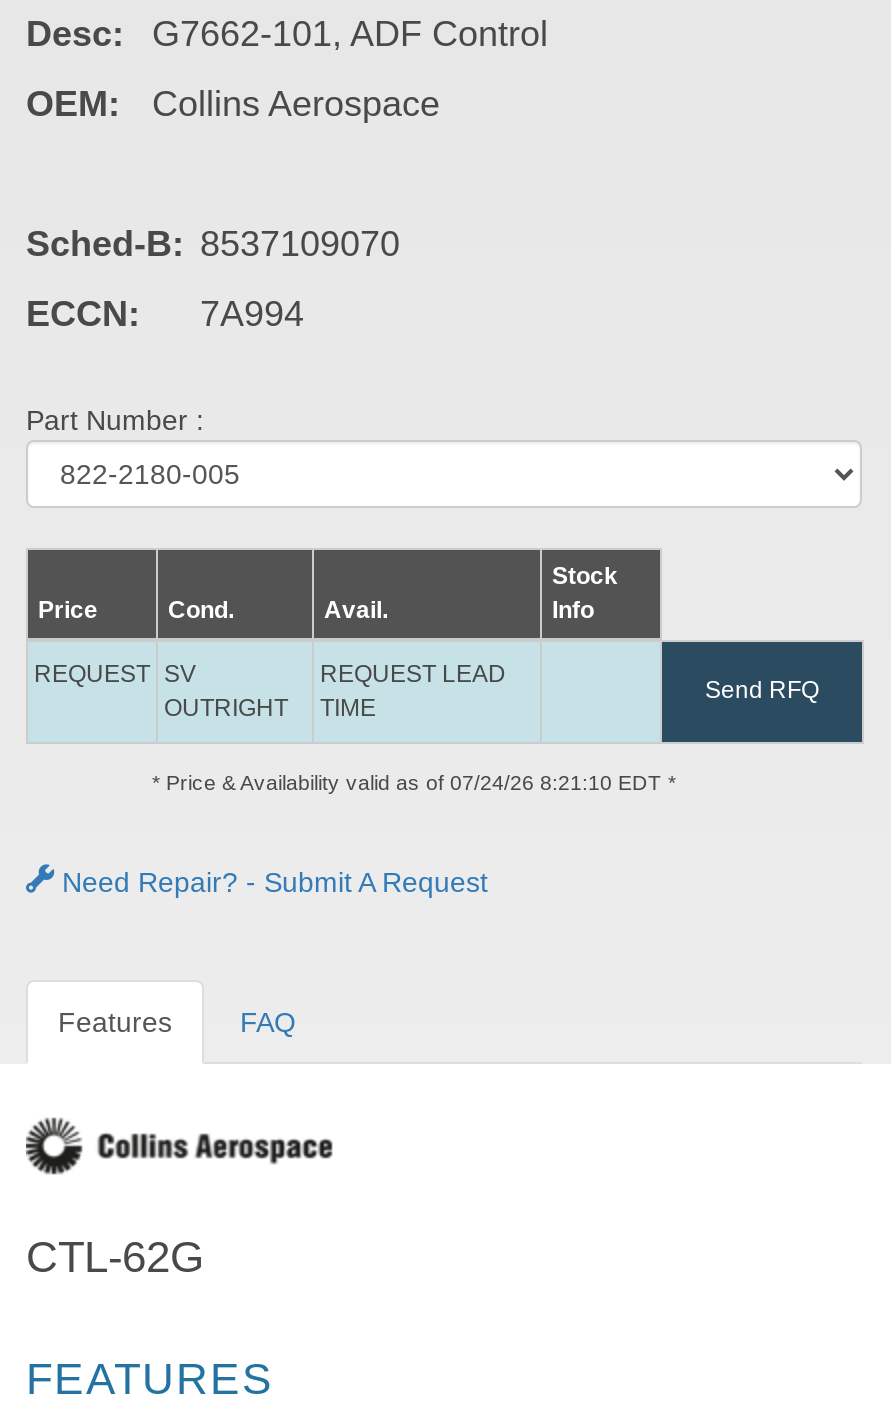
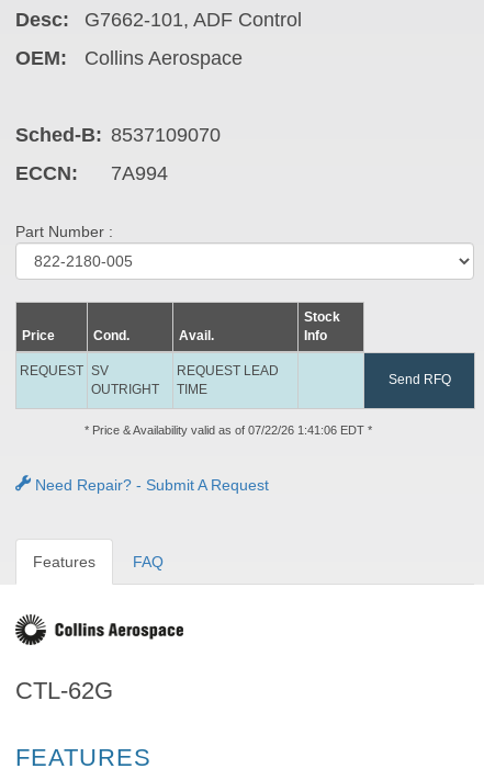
[152,770,676,794] * Price & Availability valid as of 07/24/26 8:21:10 EDT * -> [85,423,372,437] * Price & Availability valid as of 07/22/26 1:41:06 EDT *

